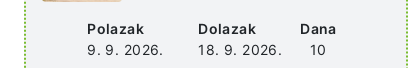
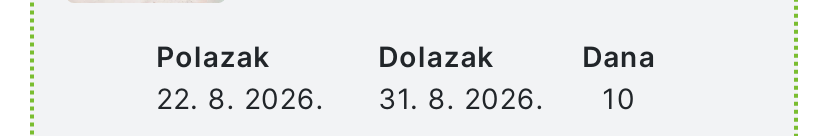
[87,41,164,58] 9. 9. 2026. -> [156,81,324,115] 22. 8. 2026.
[198,41,282,58] 18. 9. 2026. -> [378,81,544,115] 31. 8. 2026.

